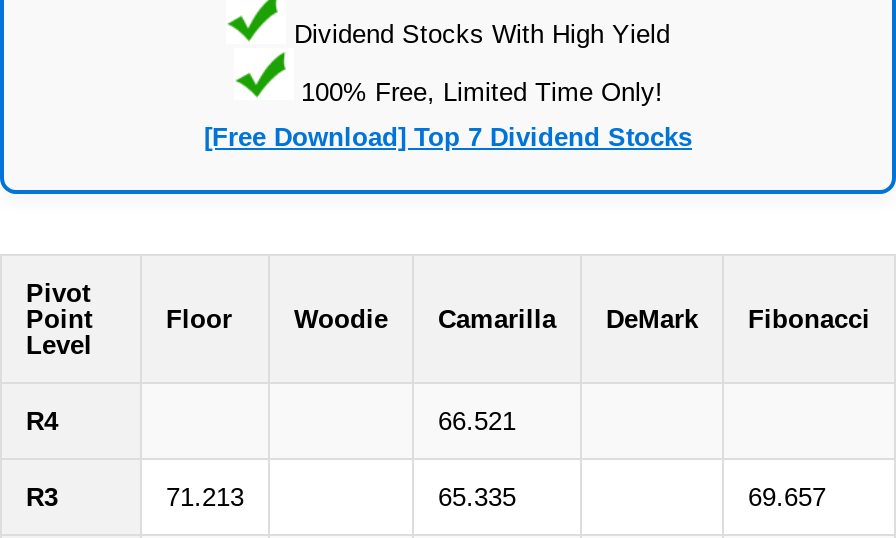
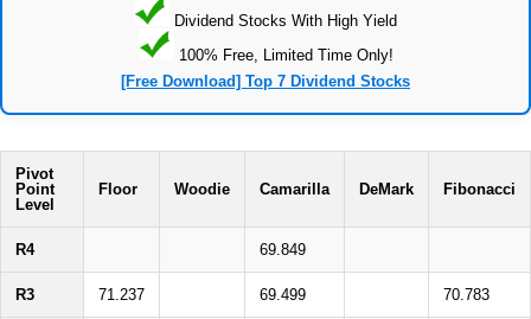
[438,406,516,436] 66.521 -> [260,241,306,259] 69.849
[166,482,244,512] 71.213 -> [98,286,145,304] 71.237
[438,482,516,512] 65.335 -> [260,286,306,304] 69.499
[748,482,826,512] 69.657 -> [443,286,490,304] 70.783

